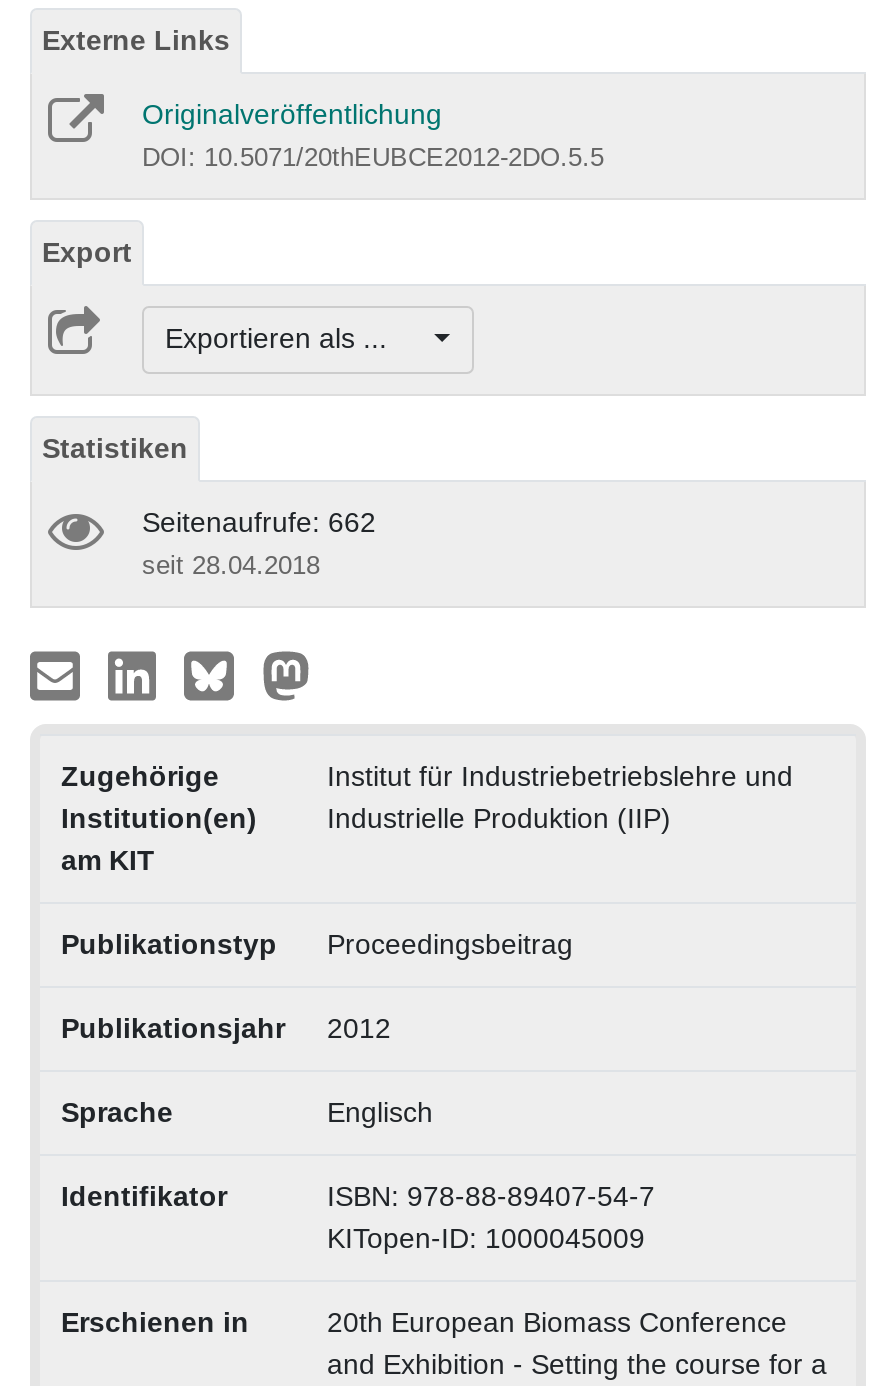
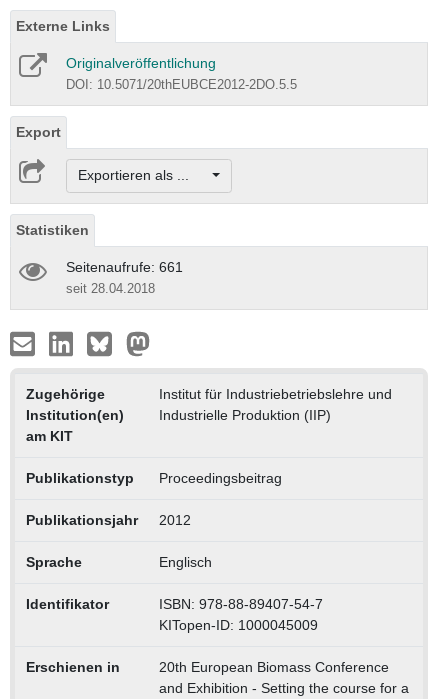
[142,505,376,537] Seitenaufrufe: 662 -> [66,258,183,274] Seitenaufrufe: 661

